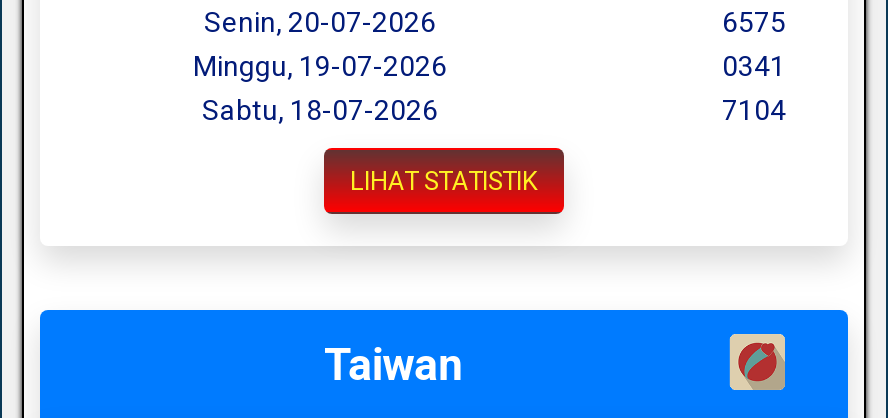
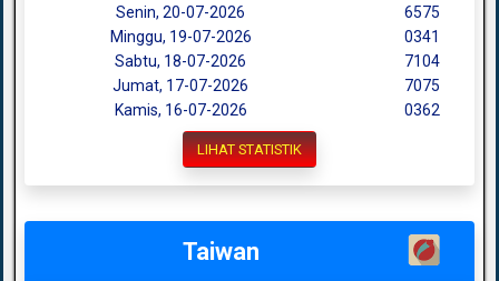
none -> [112,77,440,119] Jumat, 17-07-2026 | 7075 | Kamis, 16-07-2026 | 0362

